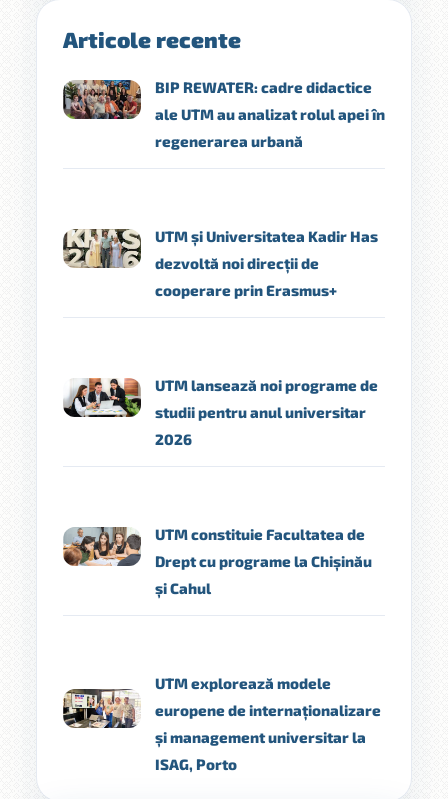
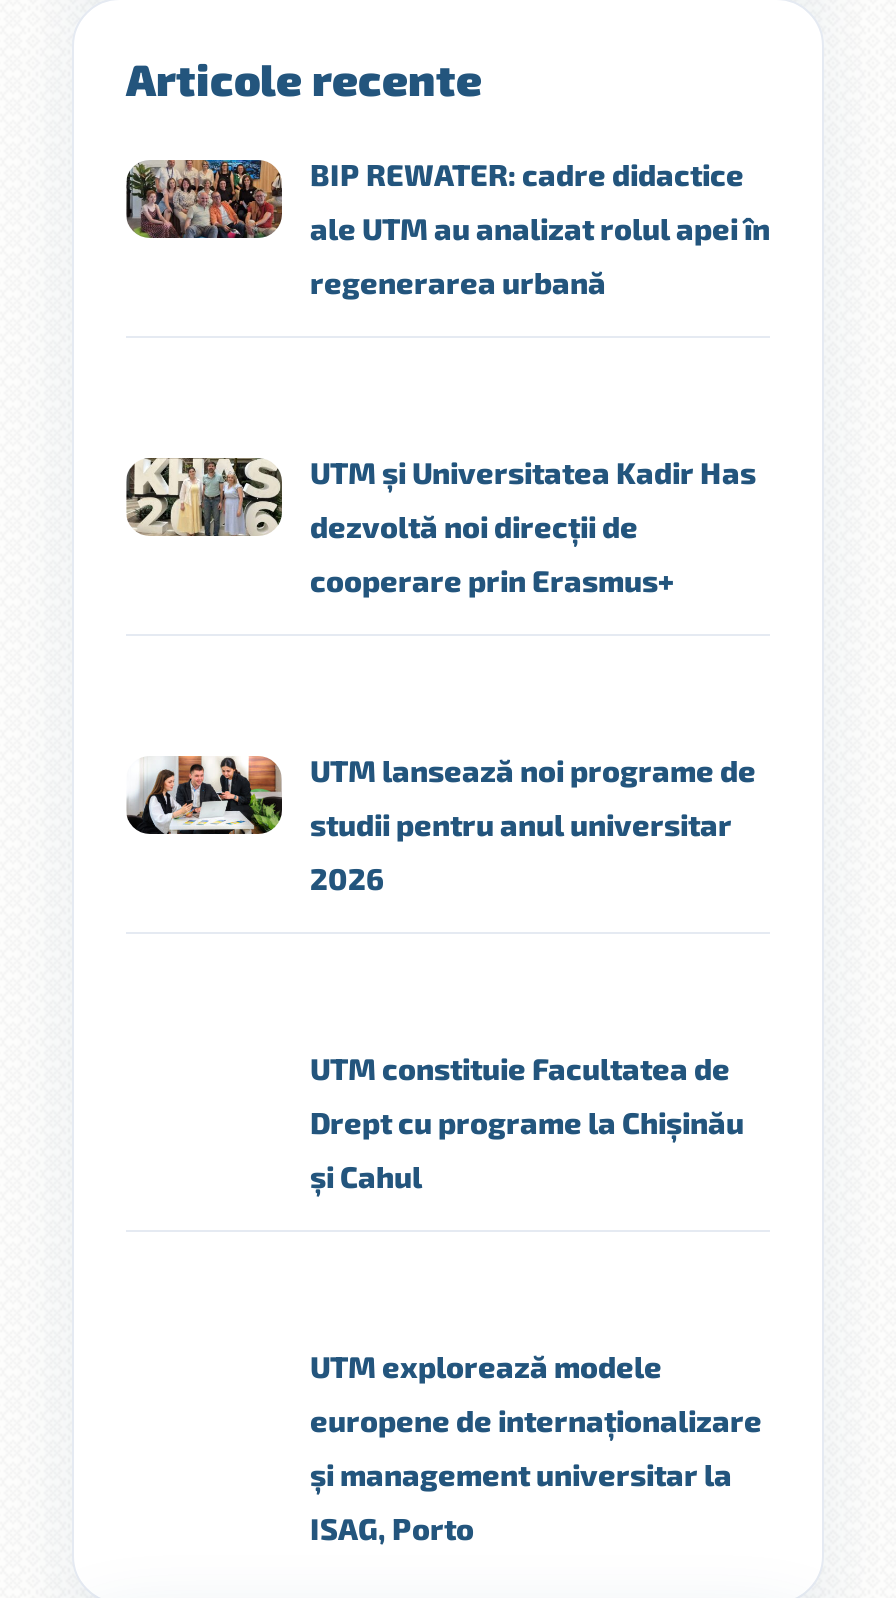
[62,526,142,567] [image] -> none
[62,688,141,729] [image] -> none

